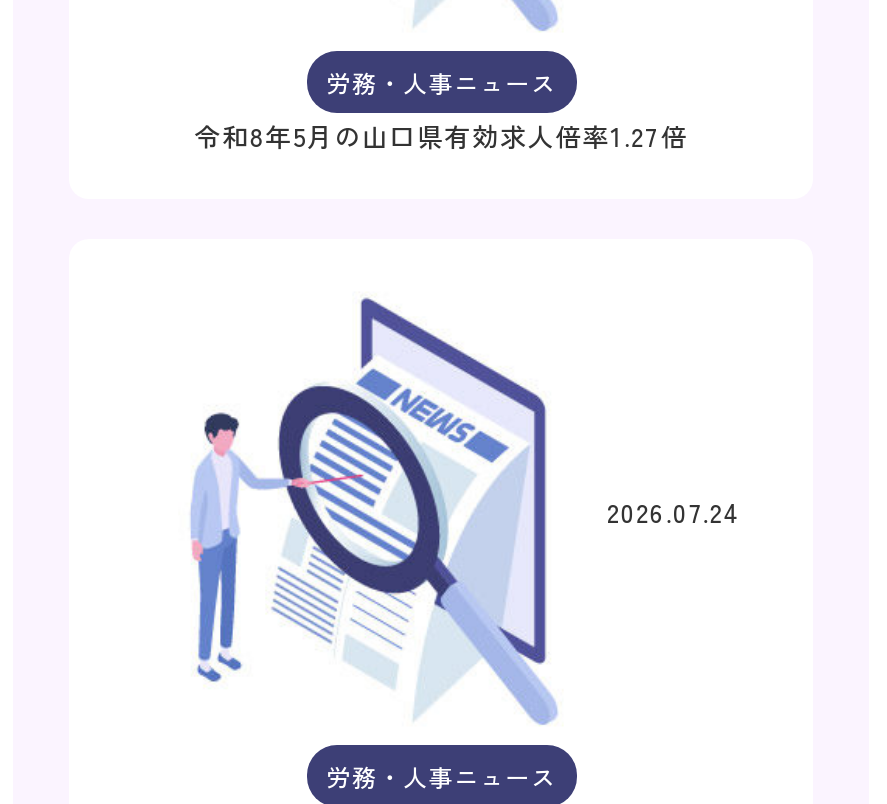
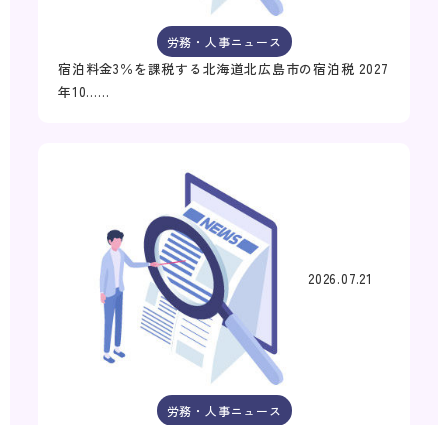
[195,117,688,155] 令和8年5月の山口県有効求人倍率1.27倍 -> [58,59,389,101] 宿泊料金3％を課税する北海道北広島市の宿泊税 2027 | 年10……
[607,493,741,531] 2026.07.24 -> [308,269,373,288] 2026.07.21

